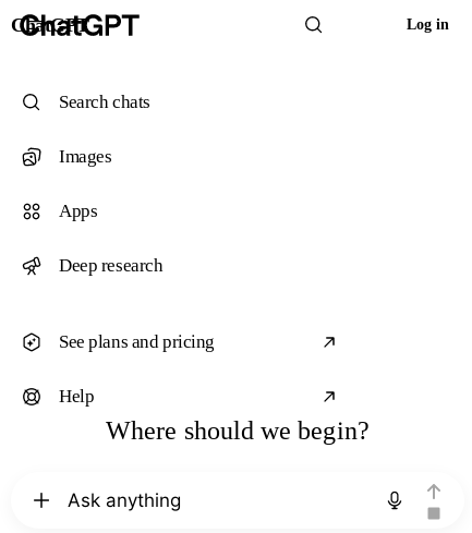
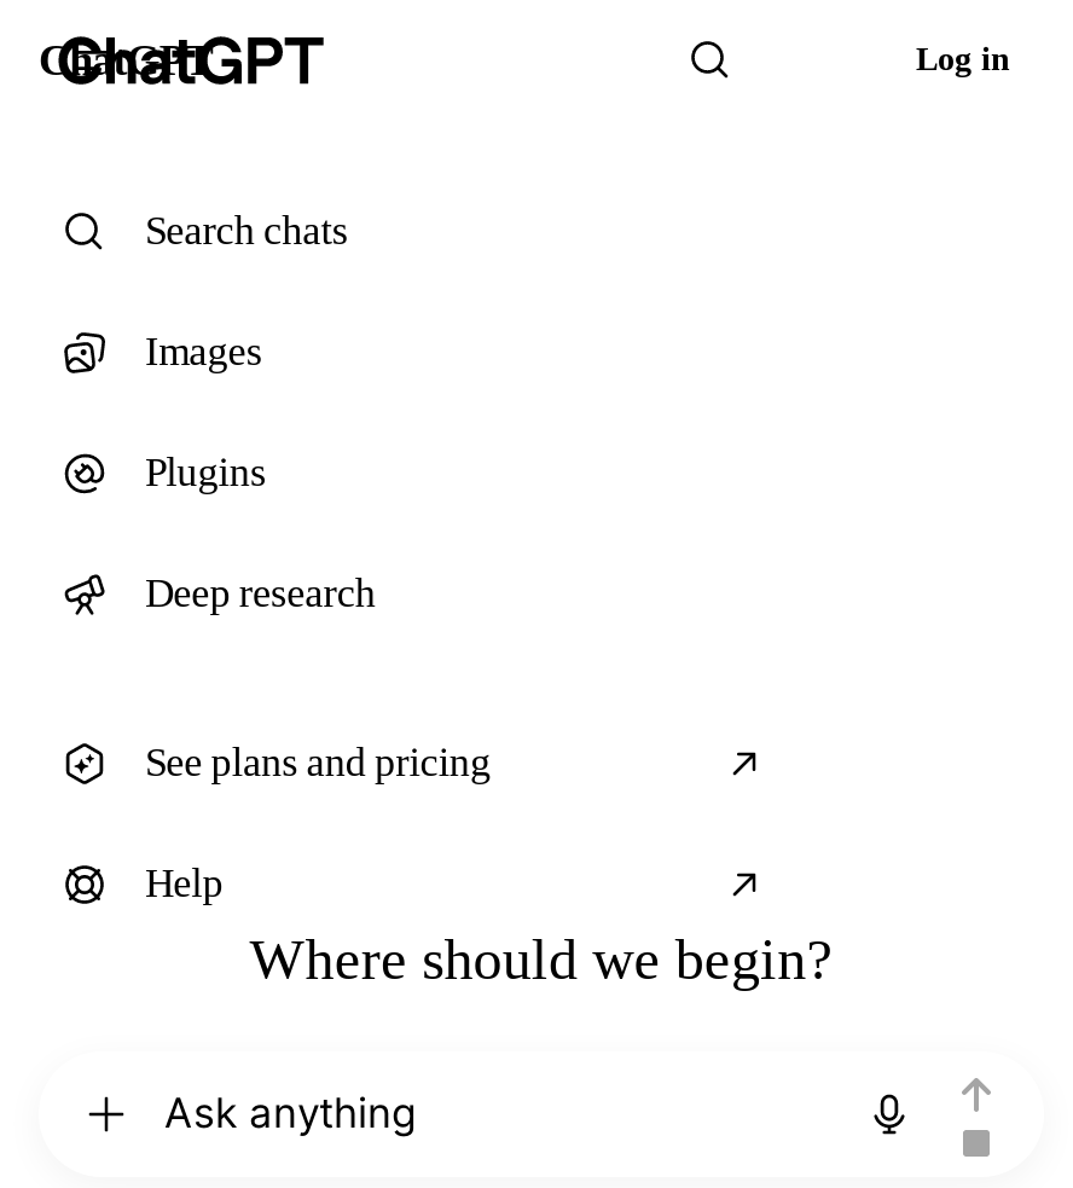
[59,201,97,221] Apps -> [145,450,266,496] Plugins

